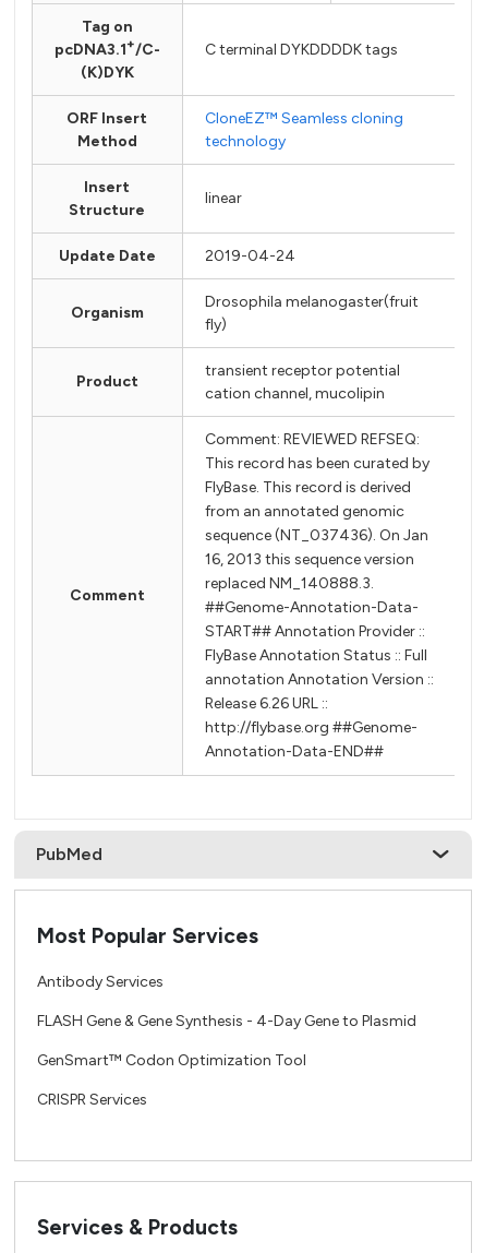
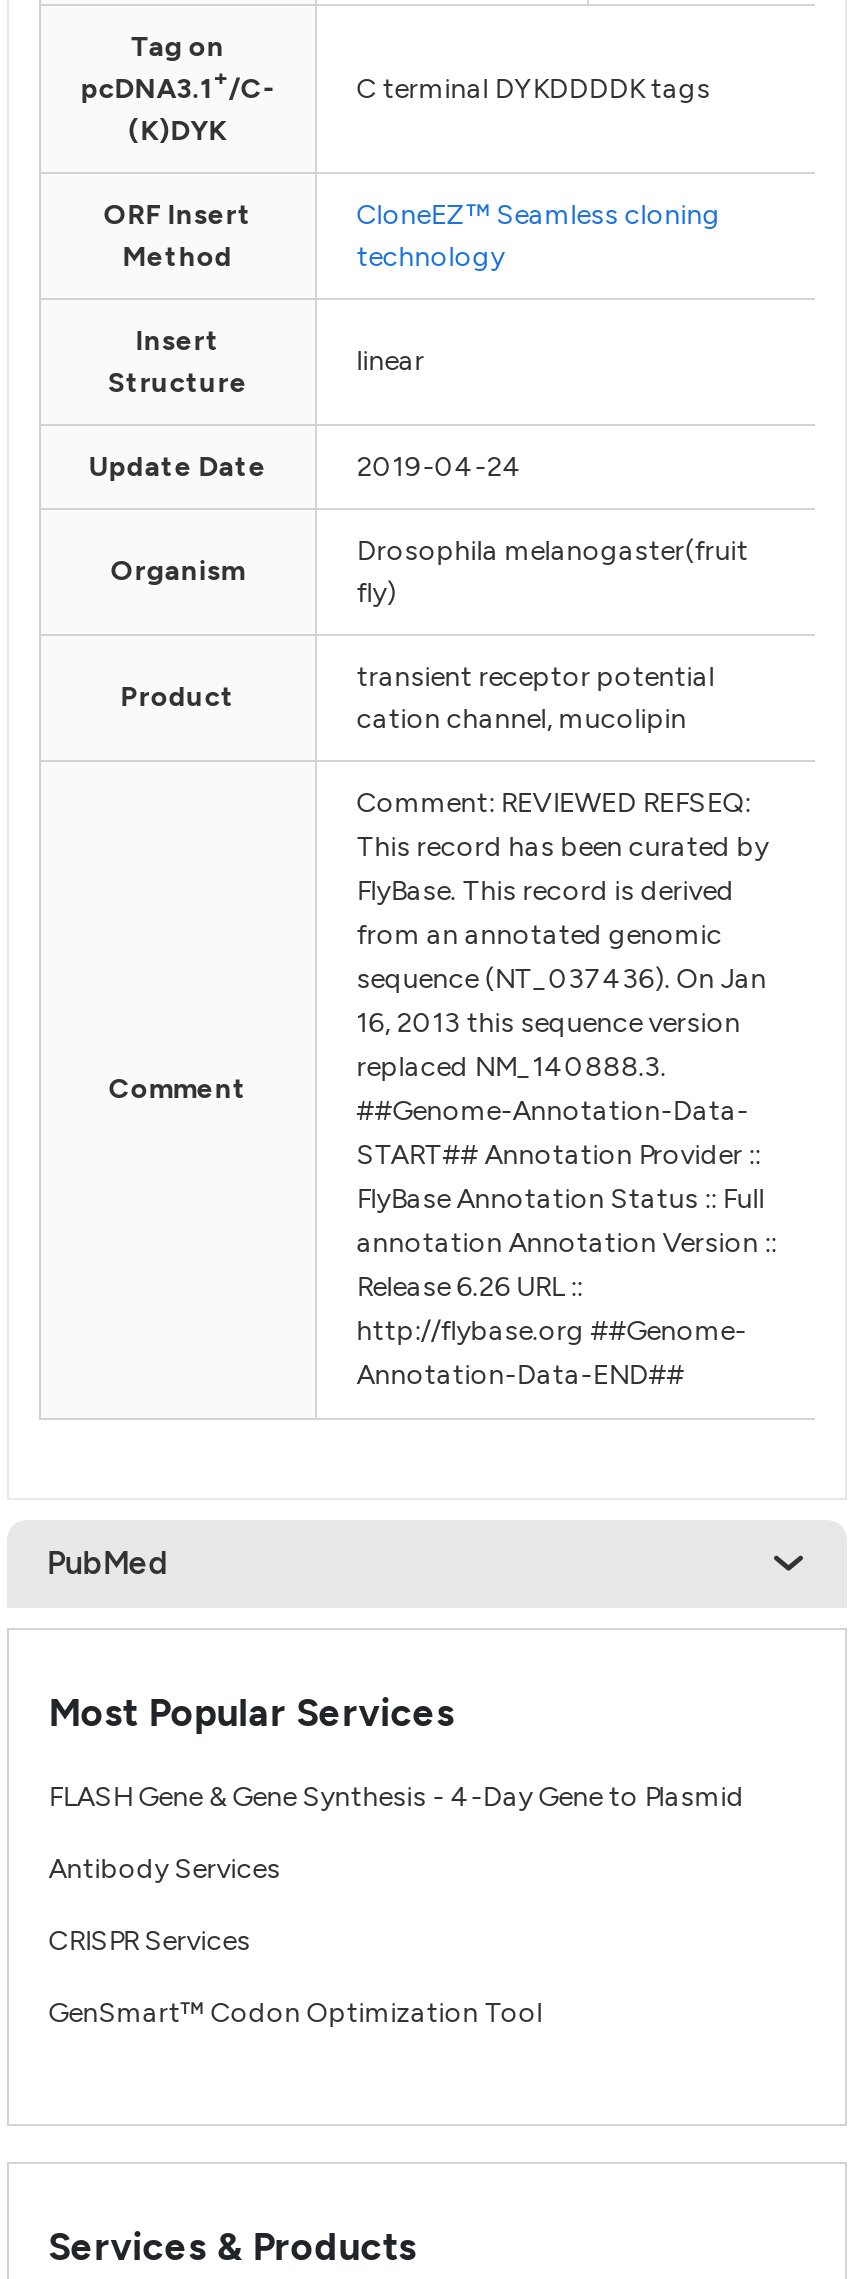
moved [37,972,163,991] -> [48,1852,280,1886]: Antibody Services
moved [37,1012,416,1030] -> [48,1780,744,1814]: FLASH Gene & Gene Synthesis - 4-Day Gene to Plasmid
moved [37,1051,306,1070] -> [48,1996,542,2030]: GenSmart™ Codon Optimization Tool
moved [37,1090,147,1109] -> [48,1924,250,1958]: CRISPR Services

